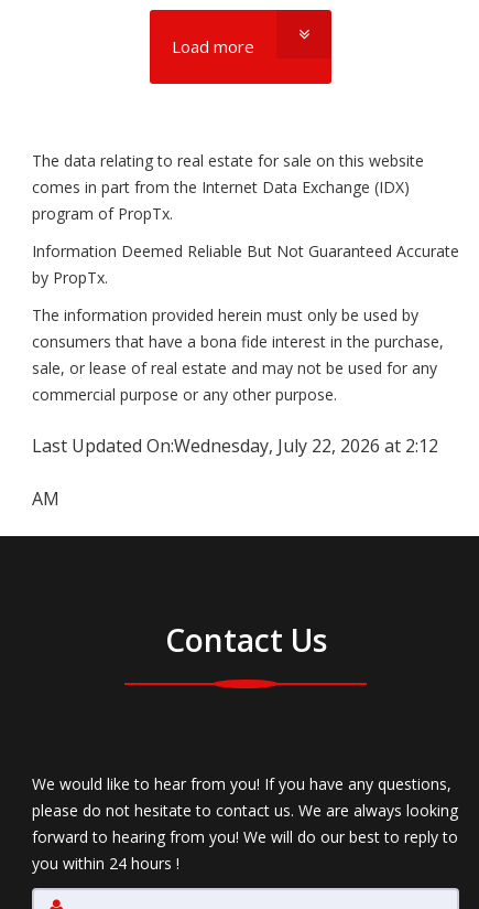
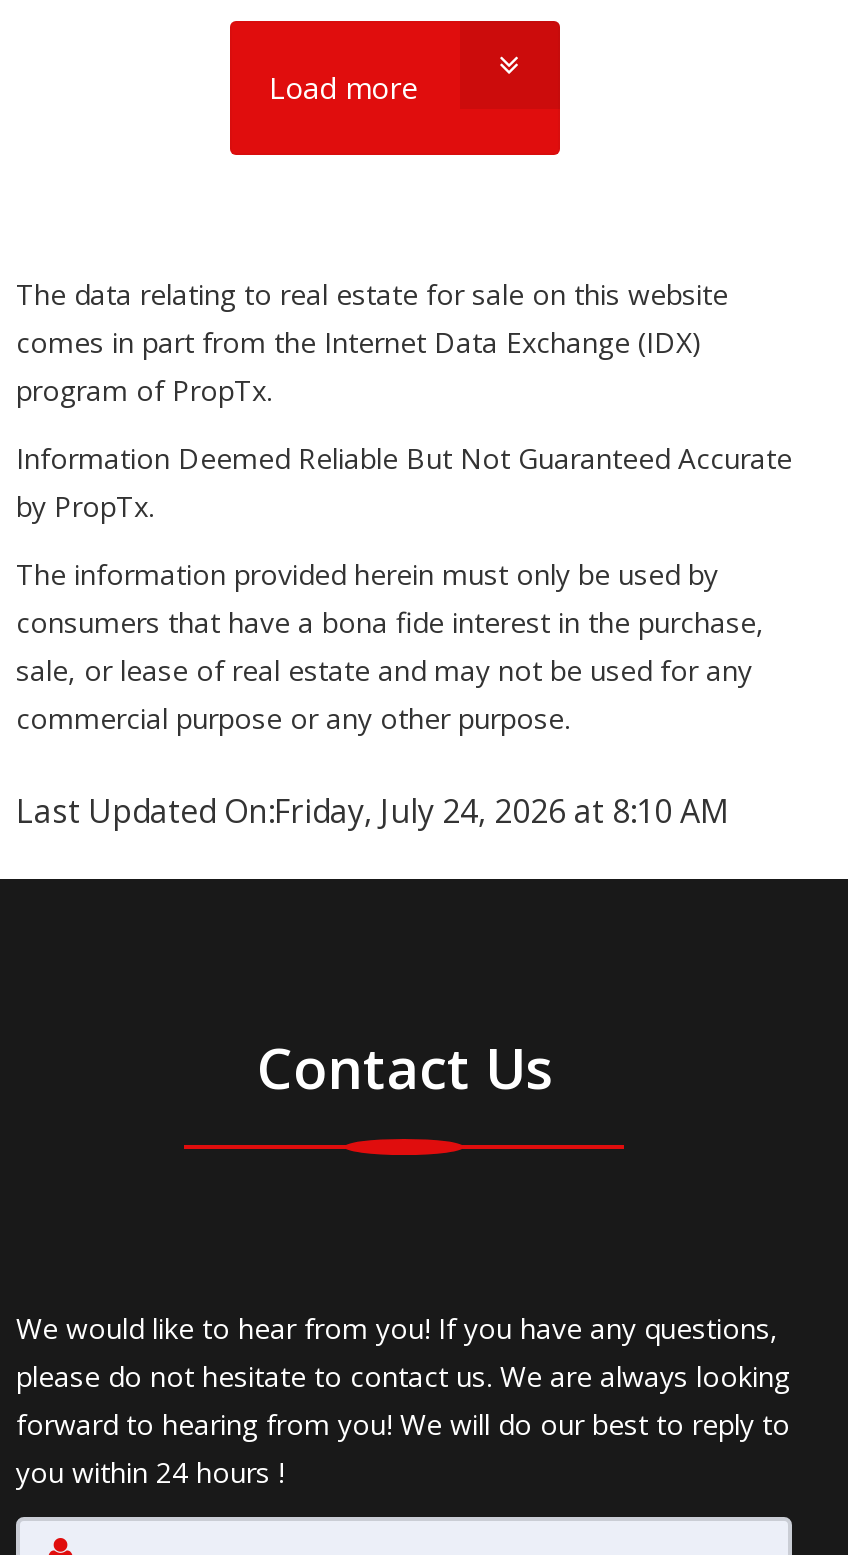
[32,434,438,511] Last Updated On:Wednesday, July 22, 2026 at 2:12 | AM -> [16,789,730,833] Last Updated On:Friday, July 24, 2026 at 8:10 AM

